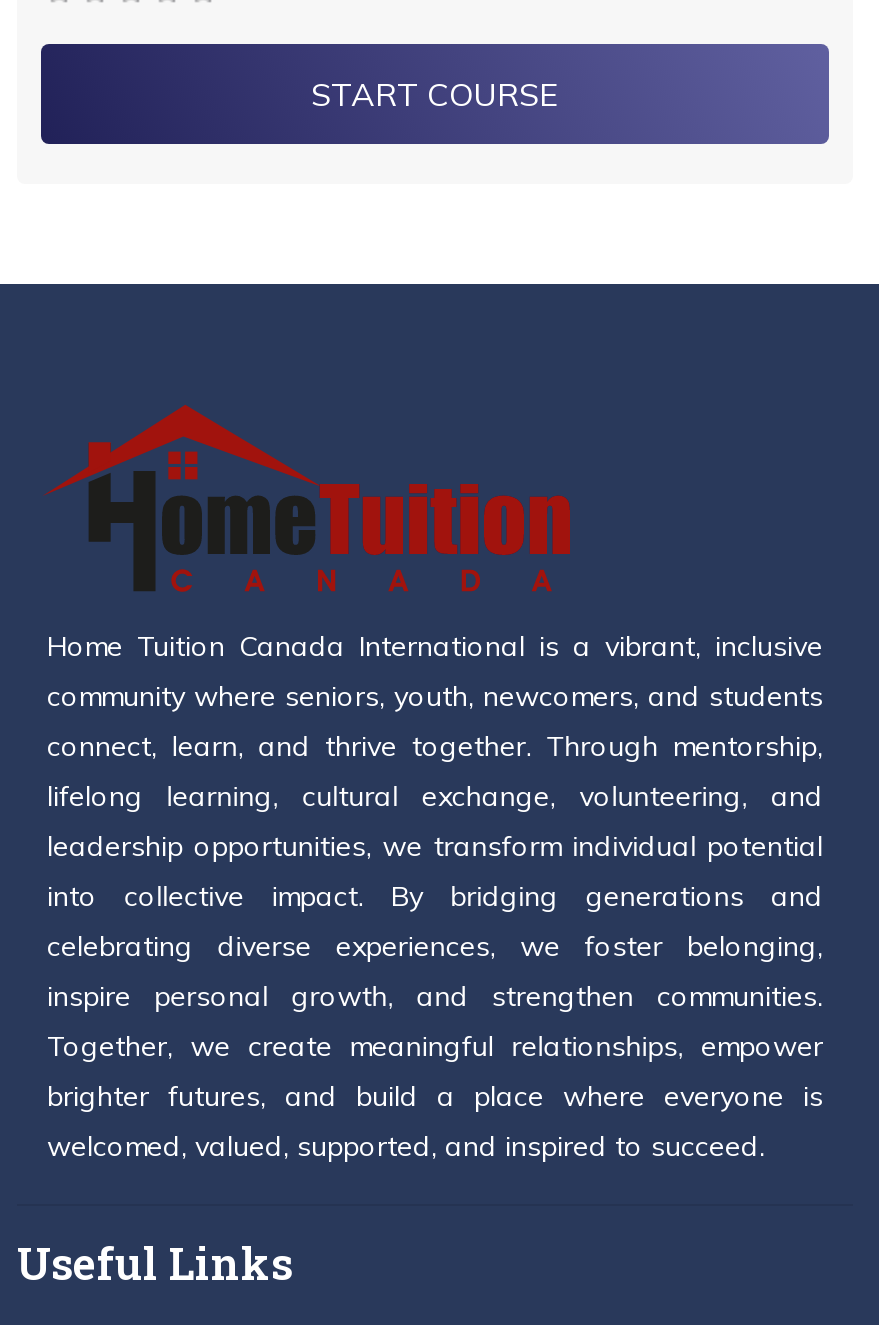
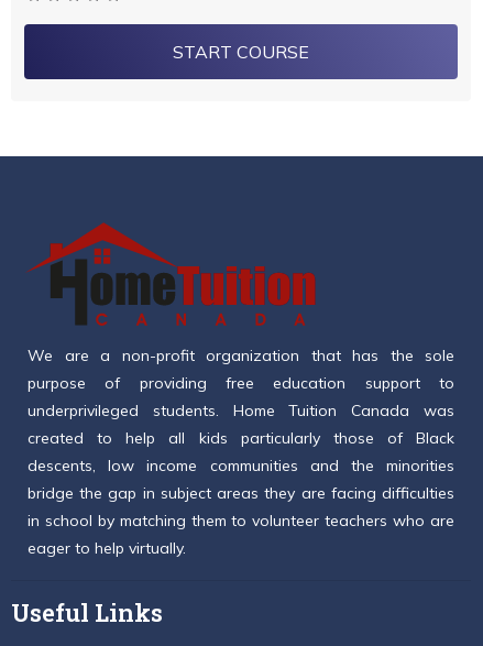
[47,628,823,1164] Home Tuition Canada International is a vibrant, inclusive | community where seniors, youth, newcomers, and students | connect, learn, and thrive together. Through mentorship, | lifelong learning, cultural exchange, volunteering, and | leadership opportunities, we transform individual potential | into collective impact. By bridging generations and | celebrating diverse experiences, we foster belonging, | inspire personal growth, and strengthen communities. | Together, we create meaningful relationships, empower | brighter futures, and build a place where everyone is | welcomed, valued, supported, and inspired to succeed. -> [28,346,454,558] We are a non-profit organization that has the sole | purpose of providing free education support to | underprivileged students. Home Tuition Canada was | created to help all kids particularly those of Black | descents, low income communities and the minorities | bridge the gap in subject areas they are facing difficulties | in school by matching them to volunteer teachers who are | eager to help virtually.

